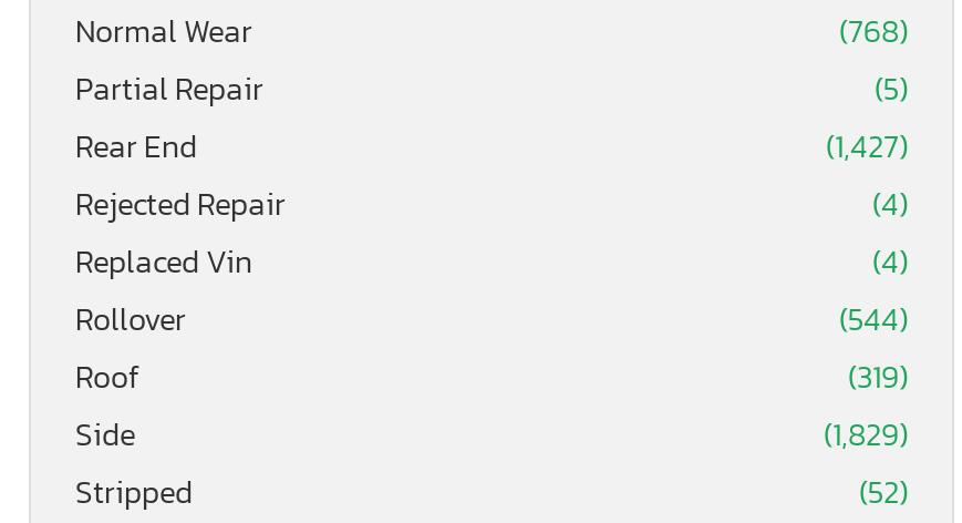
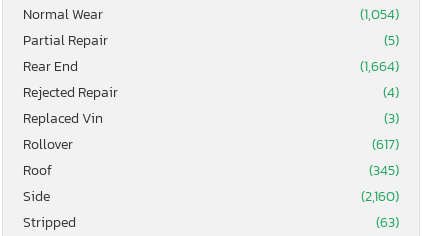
[839,8,908,54] (768) -> [360,3,399,24] (1,054)
[826,123,908,170] (1,427) -> [360,55,399,76] (1,664)
[872,238,908,285] (4) -> [384,107,399,128] (3)
[839,296,908,342] (544) -> [372,133,399,154] (617)
[848,353,908,400] (319) -> [369,159,399,180] (345)
[824,411,908,458] (1,829) -> [361,185,399,206] (2,160)
[859,469,908,515] (52) -> [376,211,399,232] (63)

